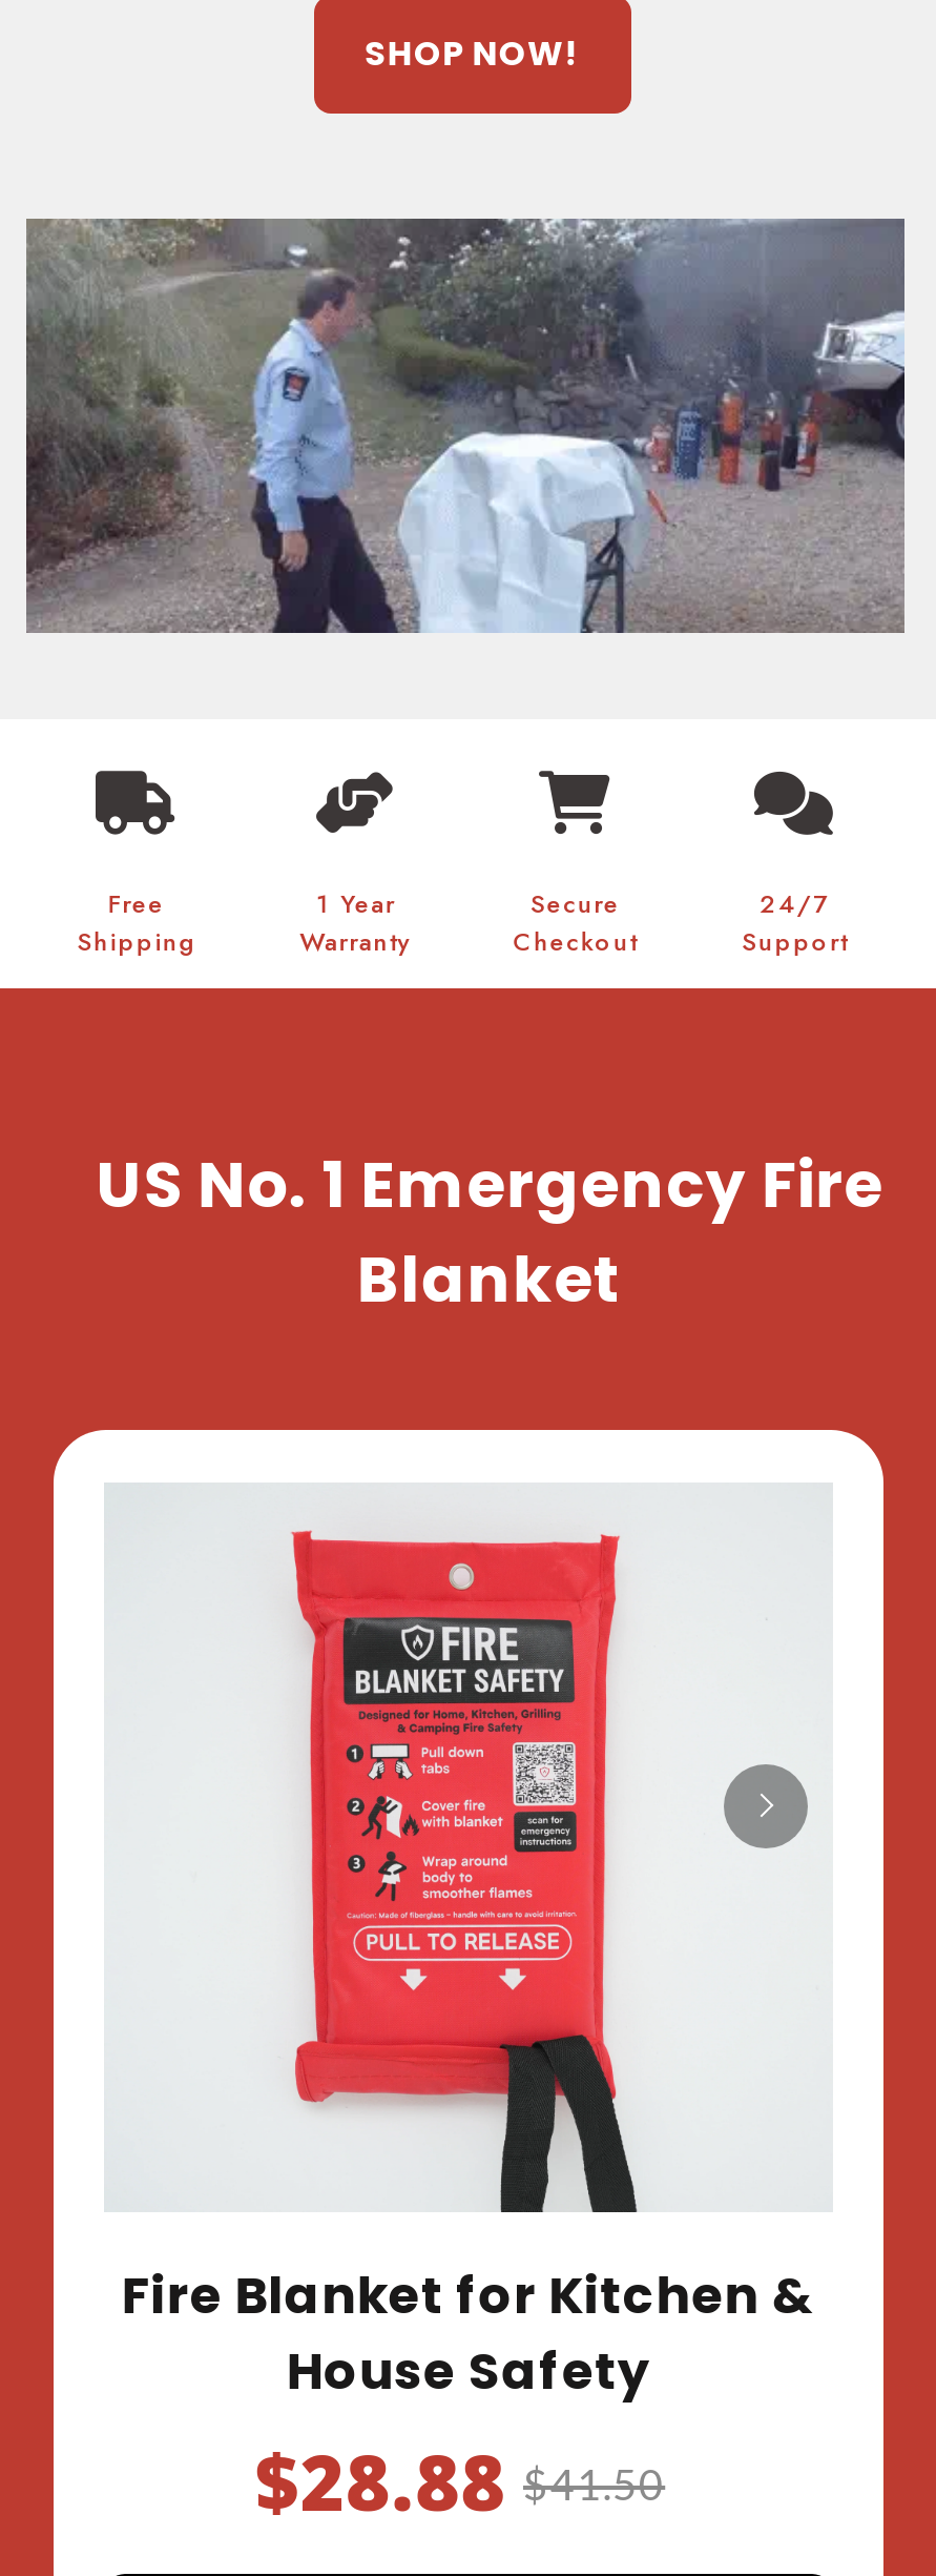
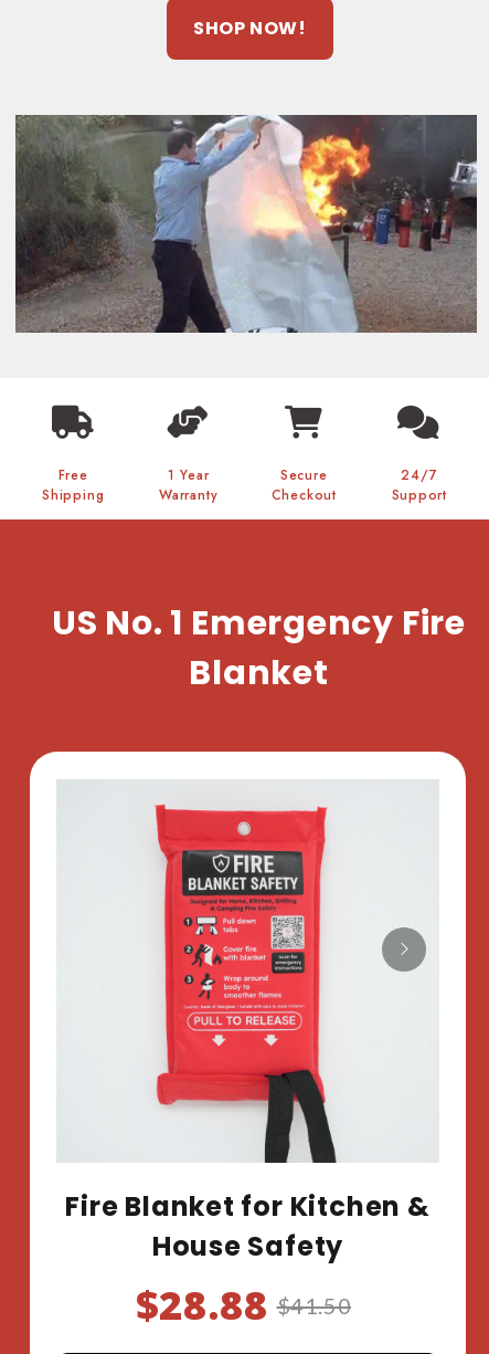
[26,217,907,635] [image] -> [17,115,478,334] [image]

